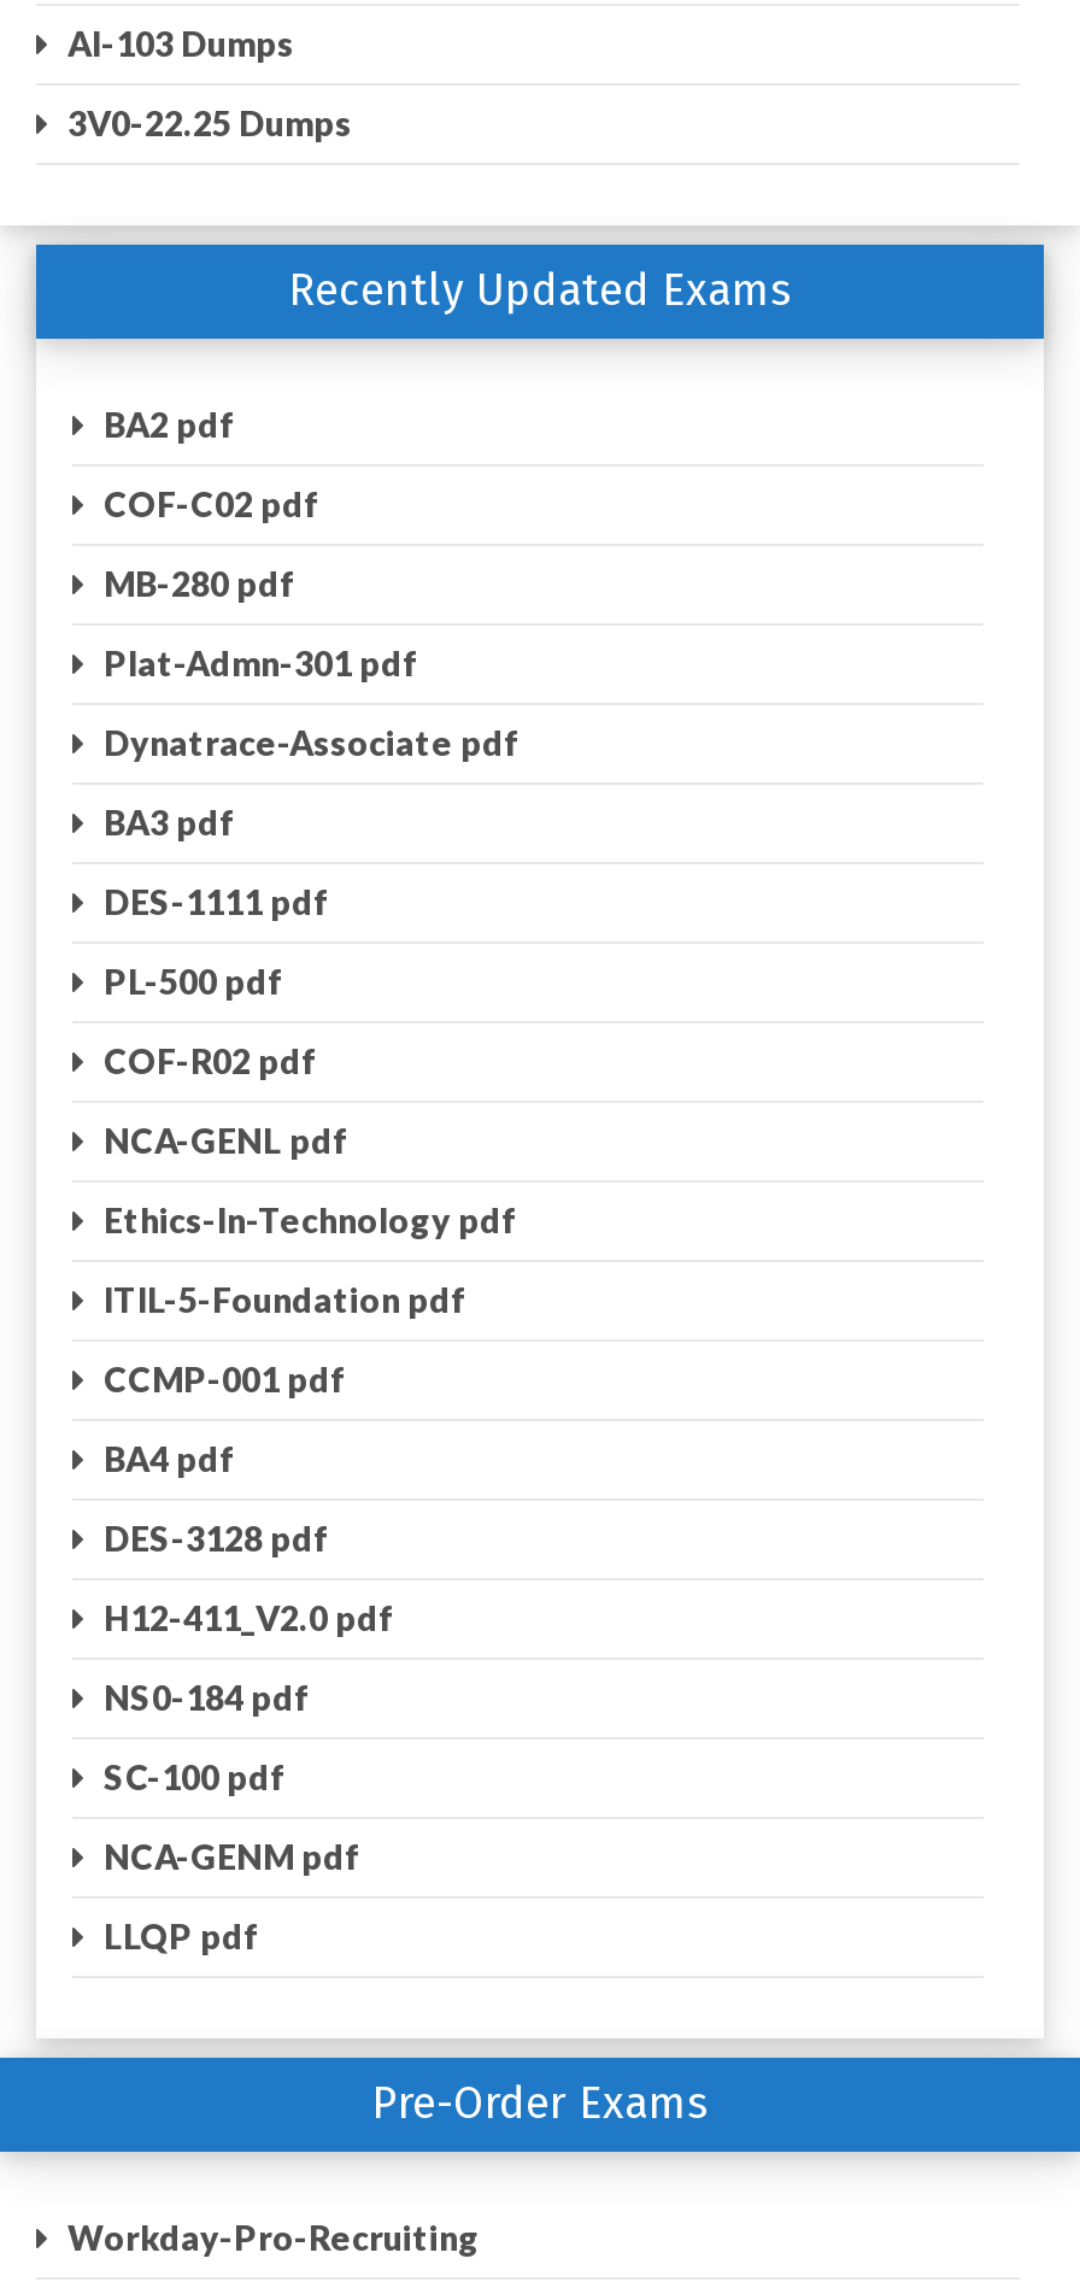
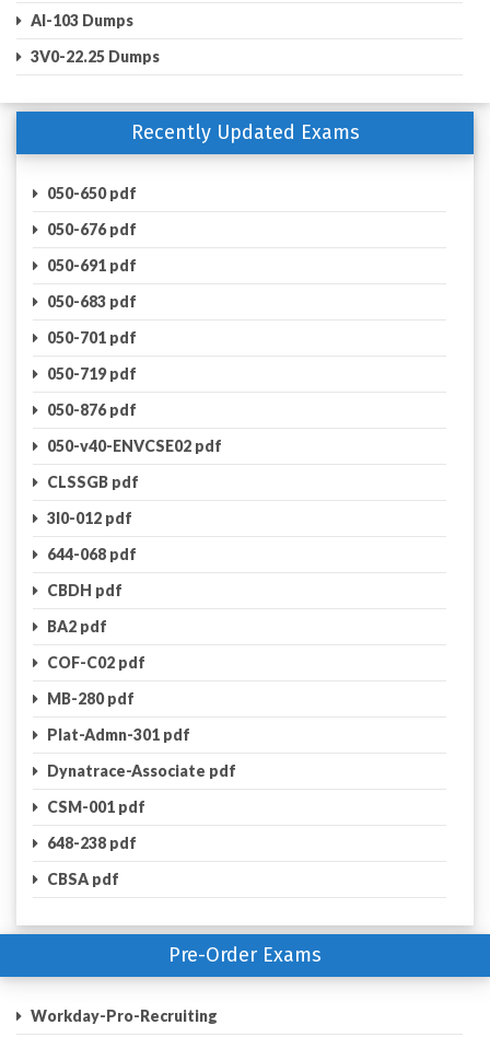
none -> [47,184,222,599] 050-650 pdf | 050-676 pdf | 050-691 pdf | 050-683 pdf | 050-701 pdf | 050-719 pdf | 050-876 pdf | 050-v40-ENVCSE02 pdf | CLSSGB pdf | 3I0-012 pdf | 644-068 pdf | CBDH pdf
moved [104,404,521,763] -> [47,617,236,780]: BA2 pdf | COF-C02 pdf | MB-280 pdf | Plat-Admn-301 pdf | Dynatrace-Associate pdf
[104,802,518,1957] BA3 pdf | DES-1111 pdf | PL-500 pdf | COF-R02 pdf | NCA-GENL pdf | Ethics-In-Technology pdf | ITIL-5-Foundation pdf | CCMP-001 pdf | BA4 pdf | DES-3128 pdf | H12-411_V2.0 pdf | NS0-184 pdf | SC-100 pdf | NCA-GENM pdf | LLQP pdf -> [47,797,145,888] CSM-001 pdf | 648-238 pdf | CBSA pdf

